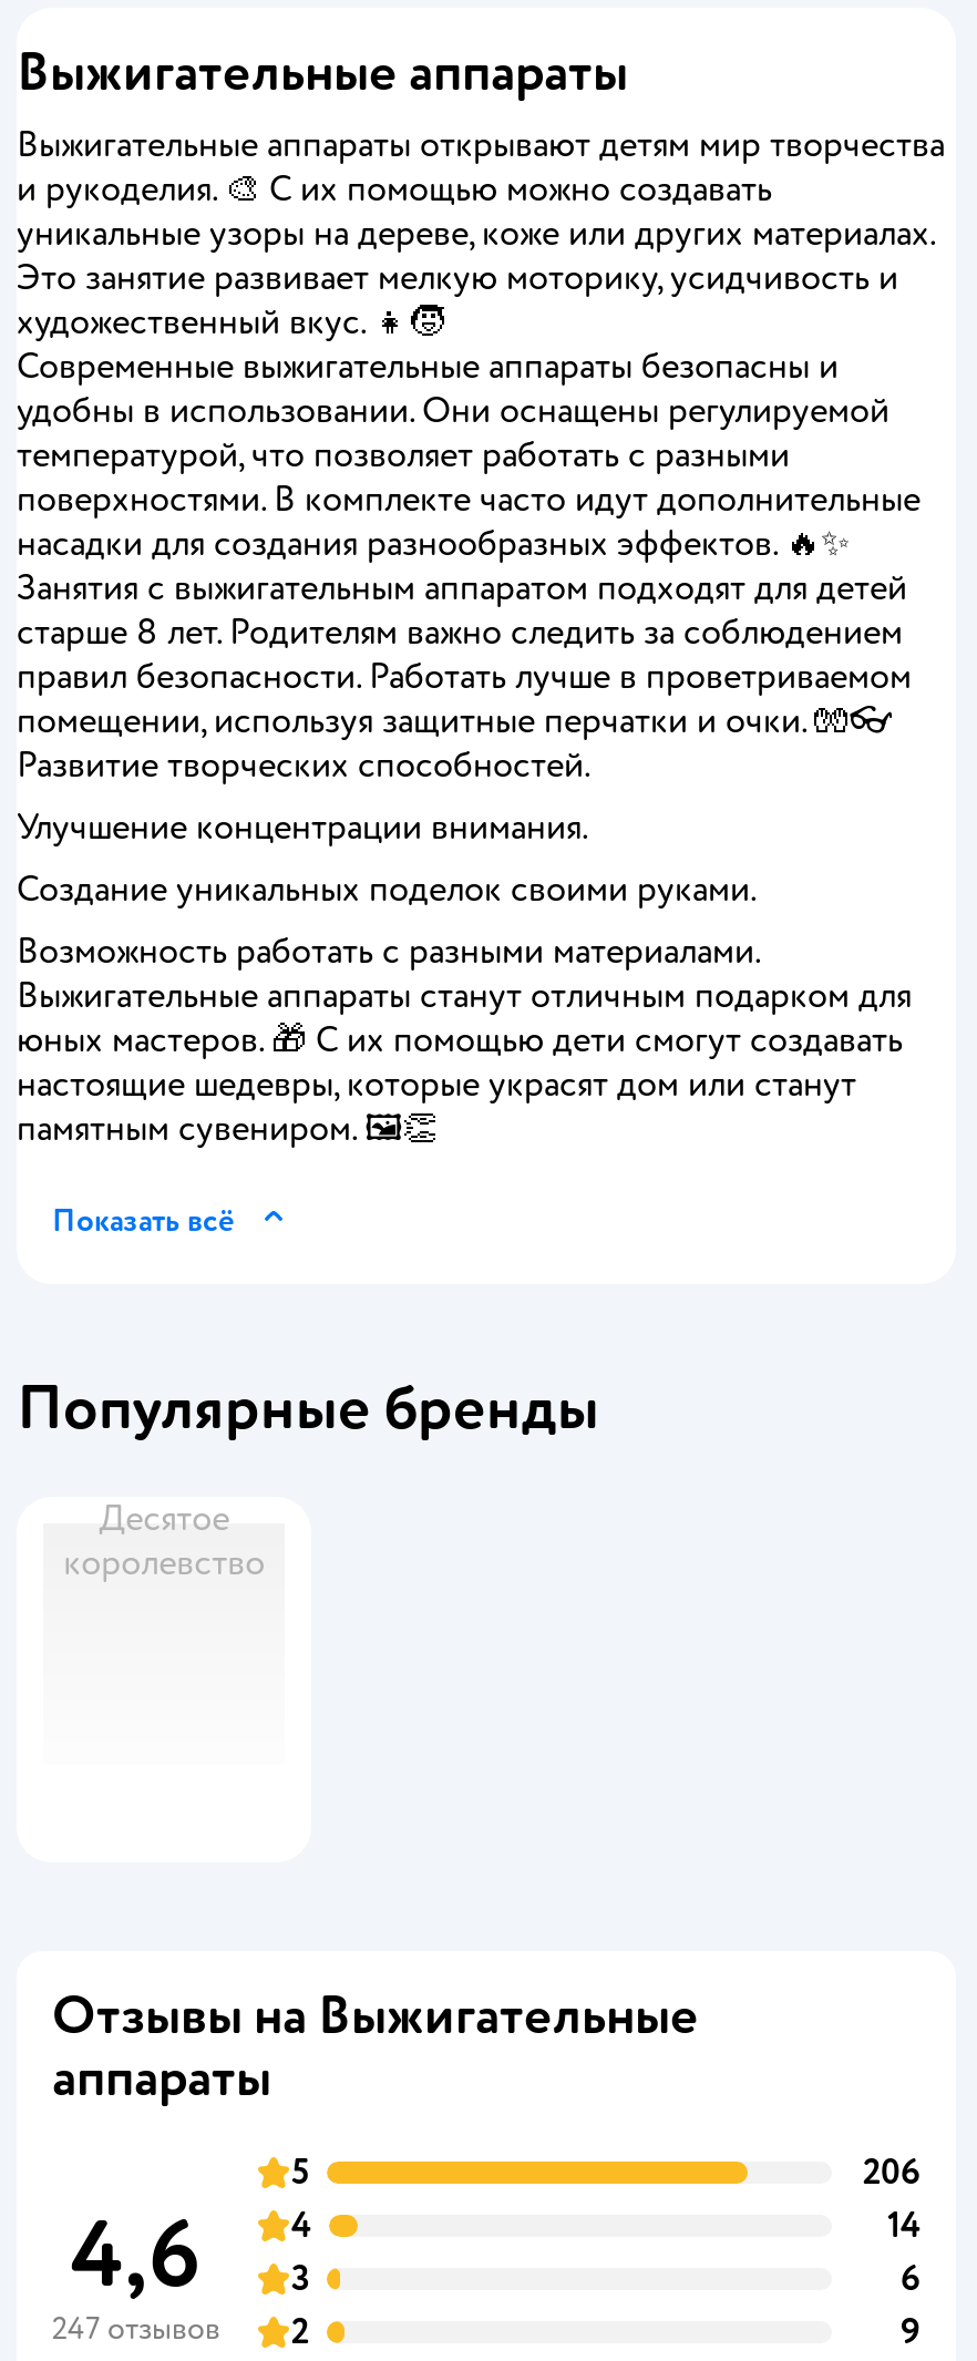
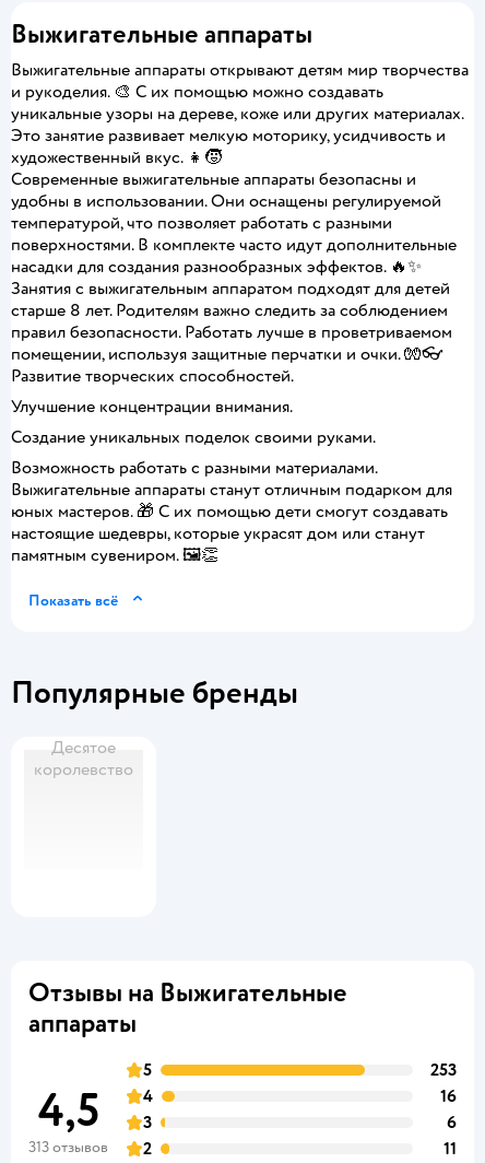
[863,2151,921,2195] 206 -> [430,1059,457,1081] 253
[71,2198,202,2315] 4,6 -> [38,1082,99,1140] 4,5
[887,2204,921,2249] 14 -> [440,1086,457,1108] 16
[52,2311,309,2355] 247 отзывов 2 -> [28,1138,152,1160] 313 отзывов 2
[901,2311,921,2355] 9 -> [443,1138,457,1160] 11

